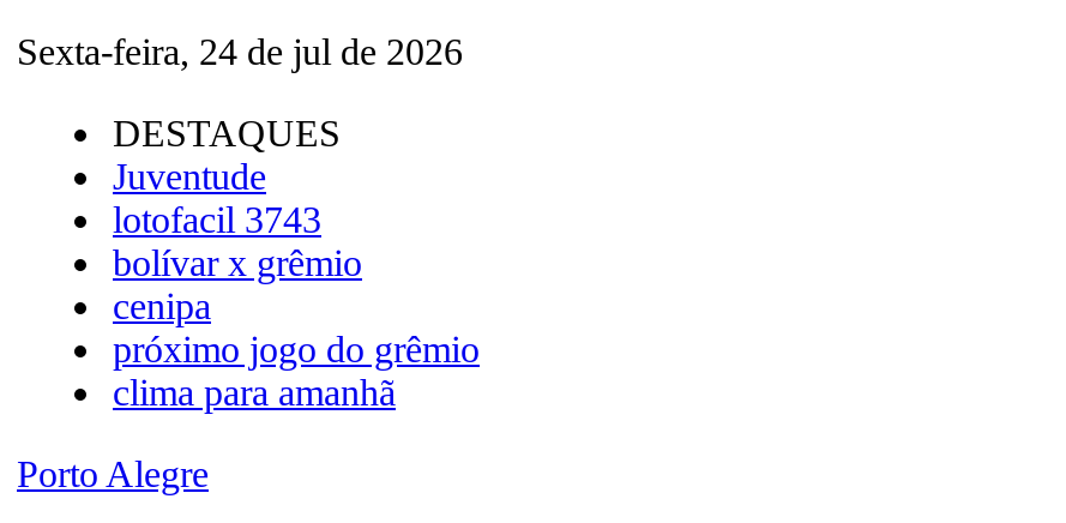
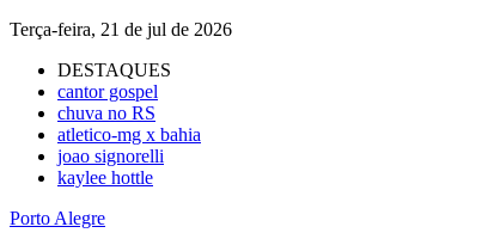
[17,31,463,72] Sexta-feira, 24 de jul de 2026 -> [10,19,232,39] Terça-feira, 21 de jul de 2026
[113,156,480,413] Juventude | lotofacil 3743 | bolívar x grêmio | cenipa | próximo jogo do grêmio | clima para amanhã -> [57,81,201,188] cantor gospel | chuva no RS | atletico-mg x bahia | joao signorelli | kaylee hottle

